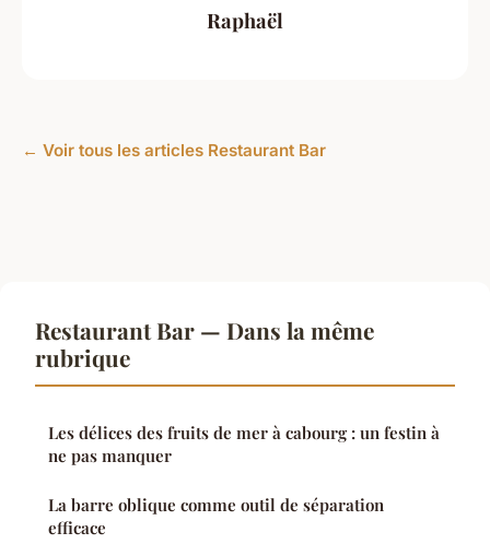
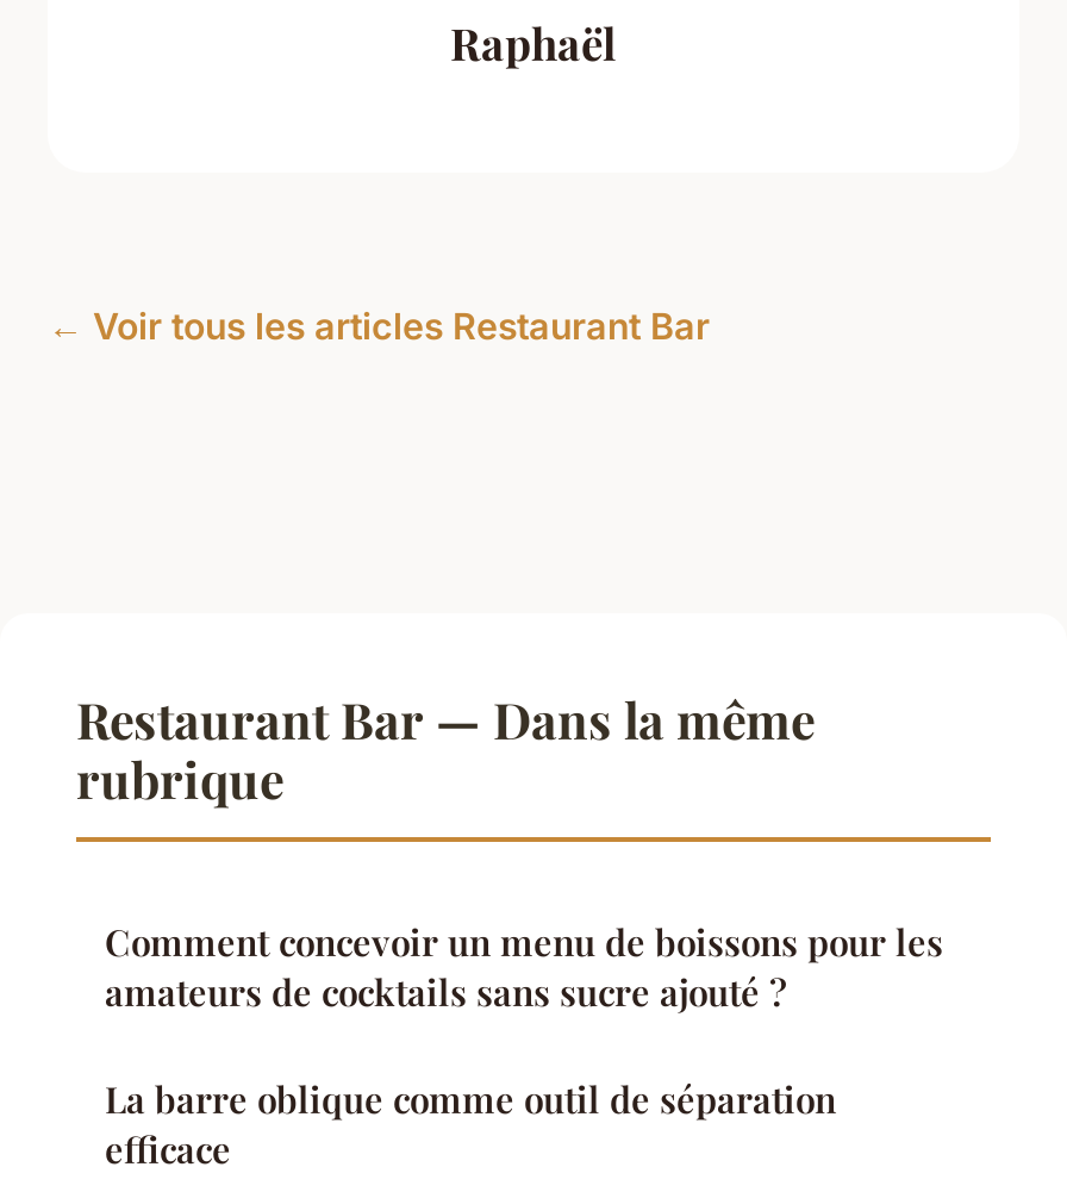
[48,421,440,466] Les délices des fruits de mer à cabourg : un festin à | ne pas manquer -> [105,917,943,1015] Comment concevoir un menu de boissons pour les | amateurs de cocktails sans sucre ajouté ?

